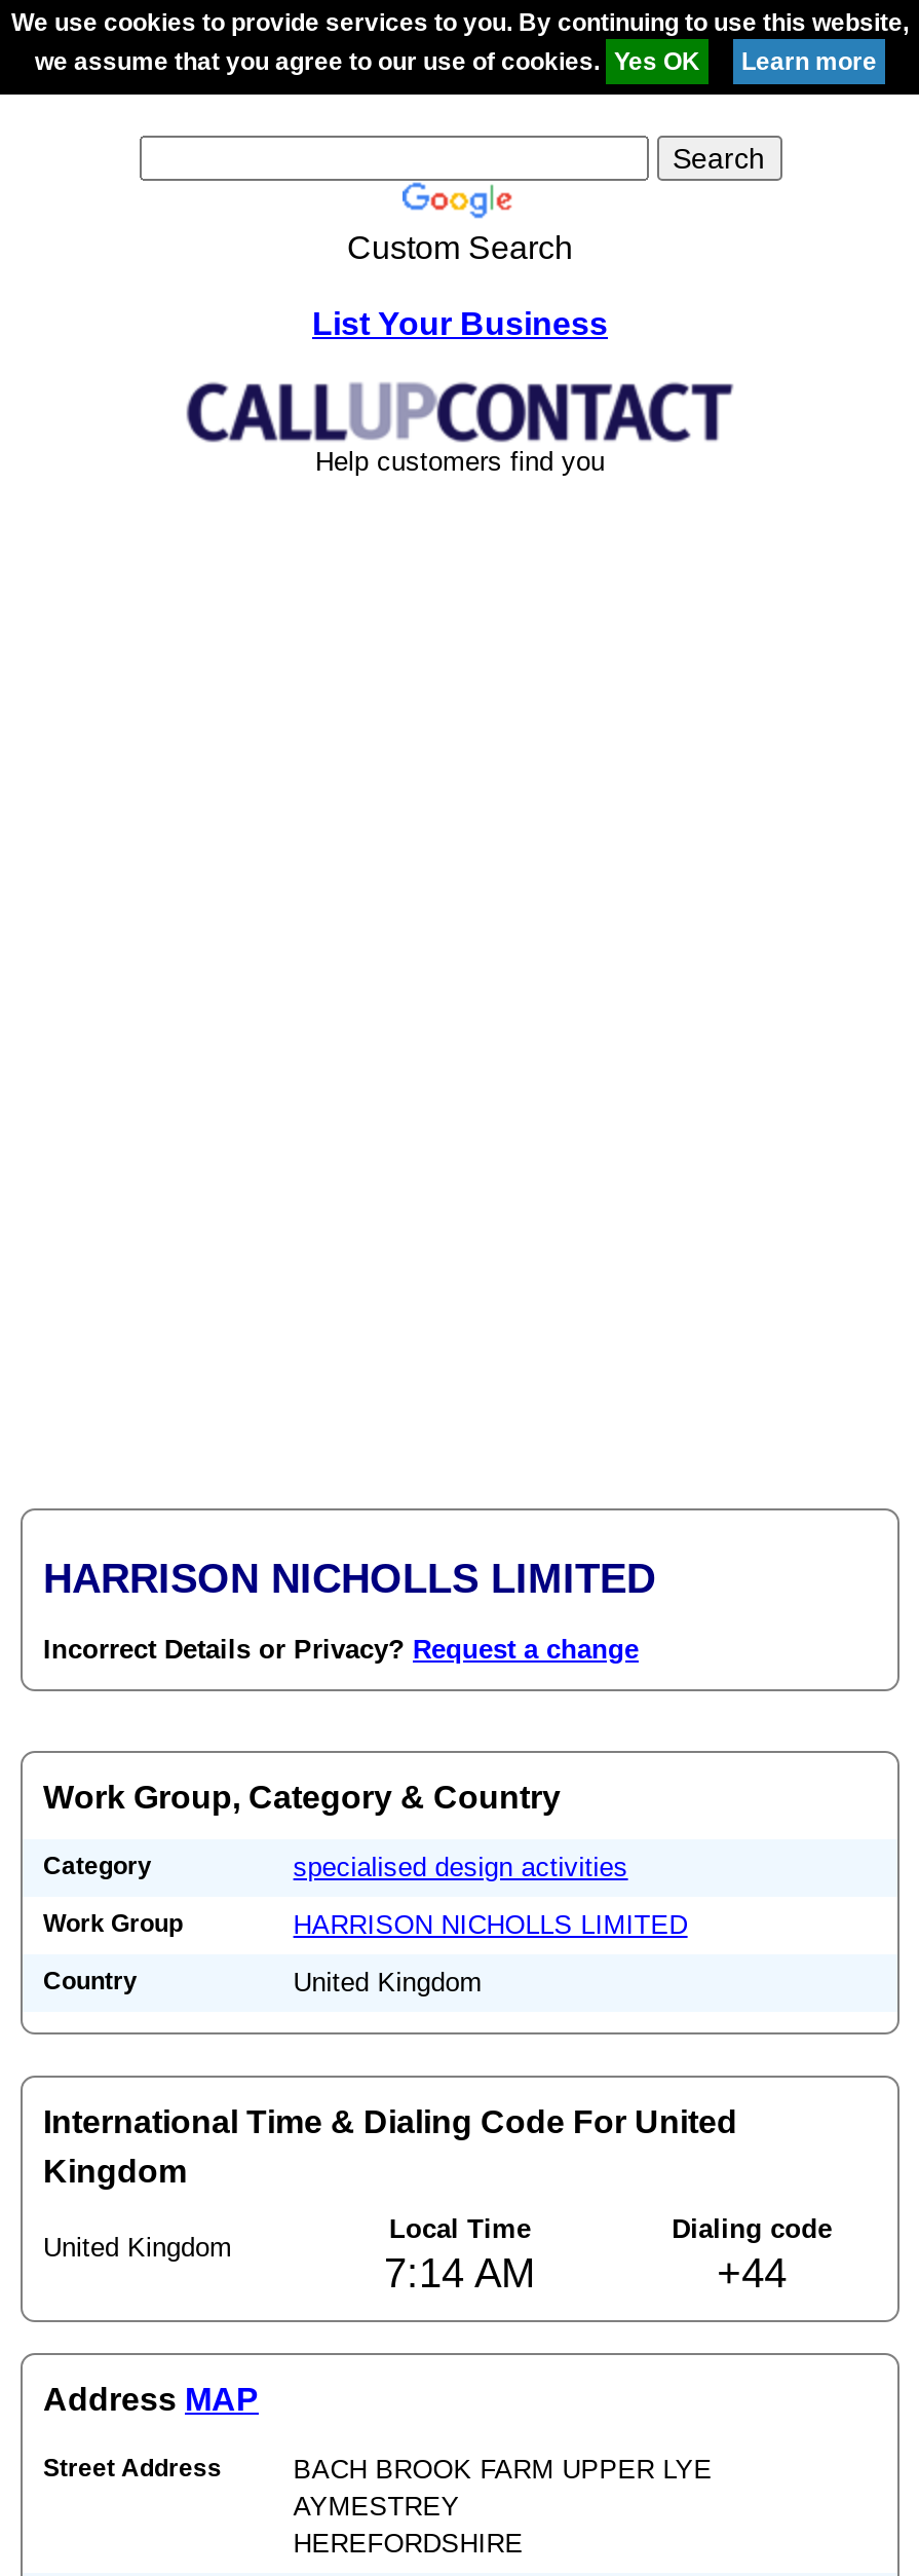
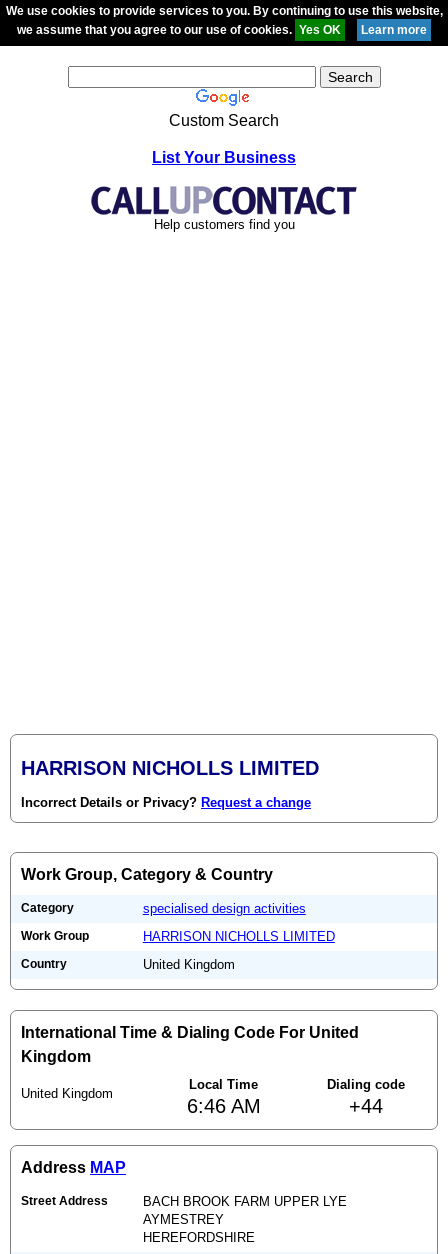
[384,2250,536,2295] 7:14 AM -> [187,1095,261,1117] 6:46 AM

